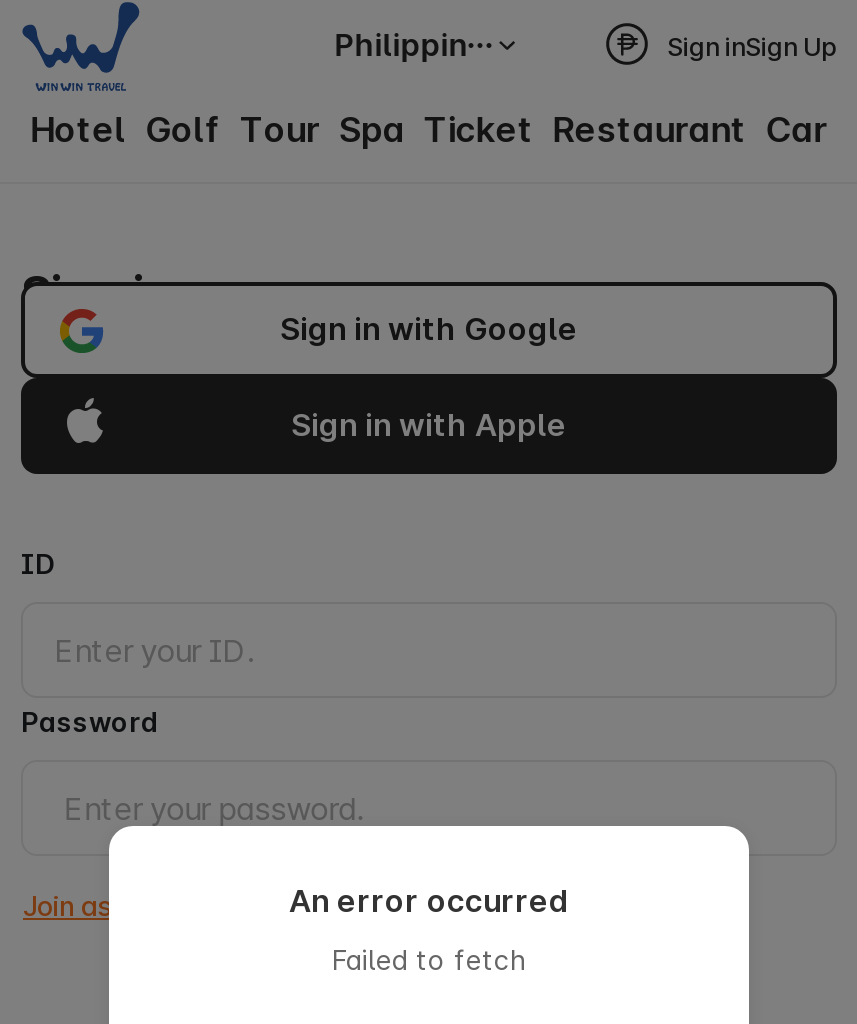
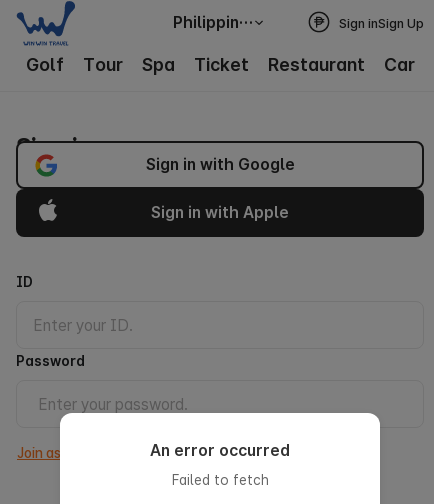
[30,108,827,150] Hotel Golf Tour Spa Ticket Restaurant Car -> [25,54,414,75] Golf | Tour | Spa | Ticket | Restaurant | Car

